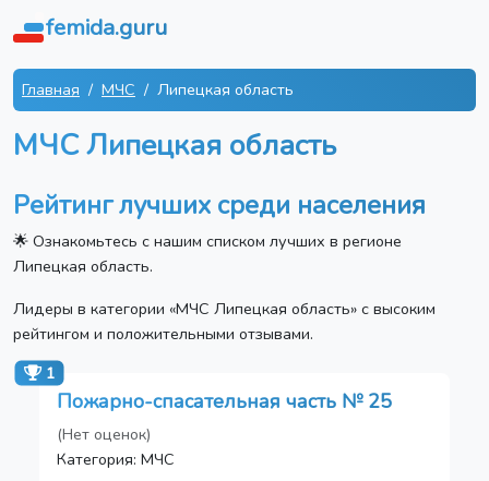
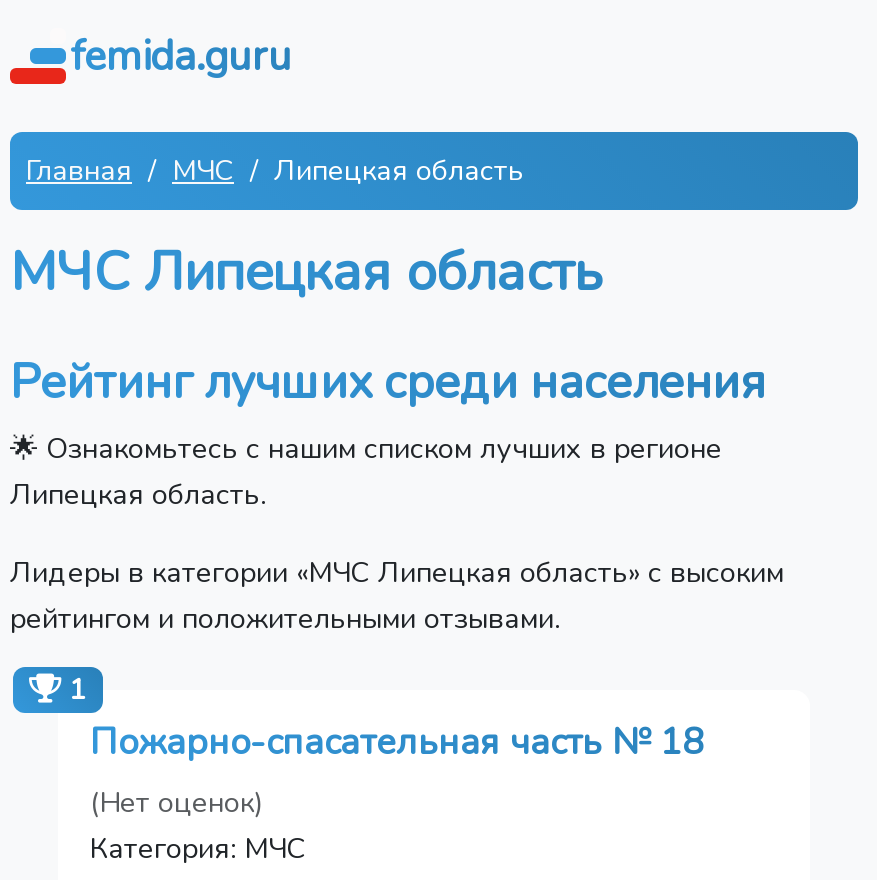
[57,389,392,415] Пожарно-спасательная часть № 25 -> [90,718,704,766] Пожарно-спасательная часть № 18

